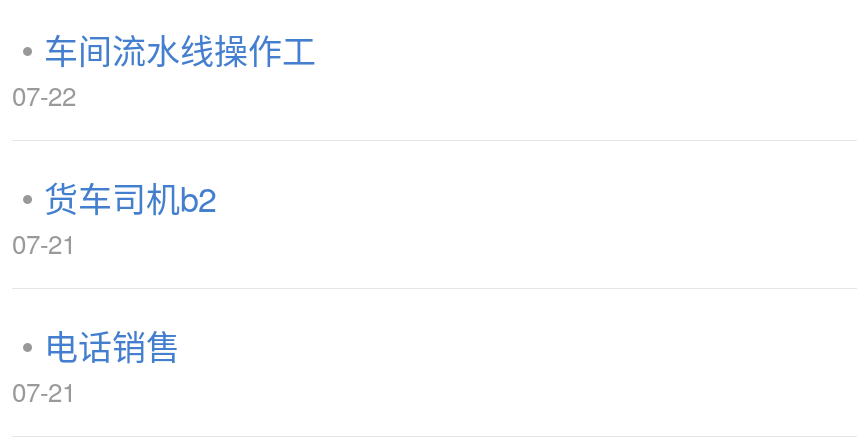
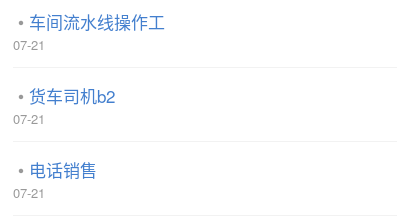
[12,76,76,114] 07-22 -> [13,35,45,54] 07-21

